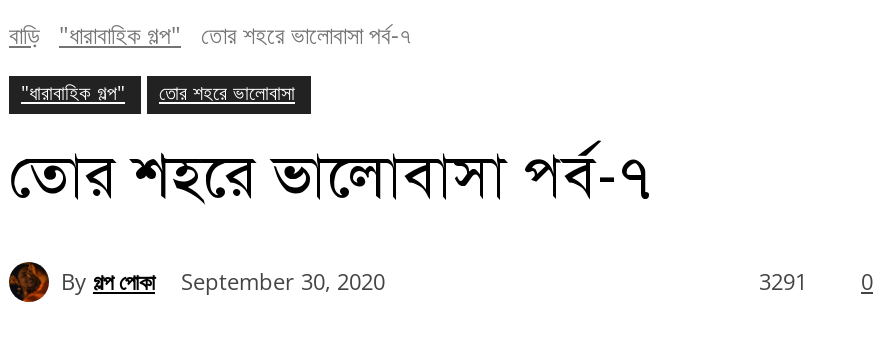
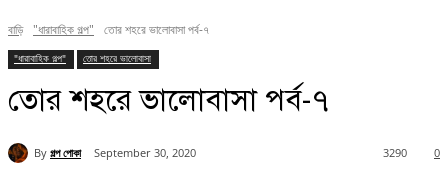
[759,266,873,296] 3291 0 -> [383,145,440,160] 3290 0

